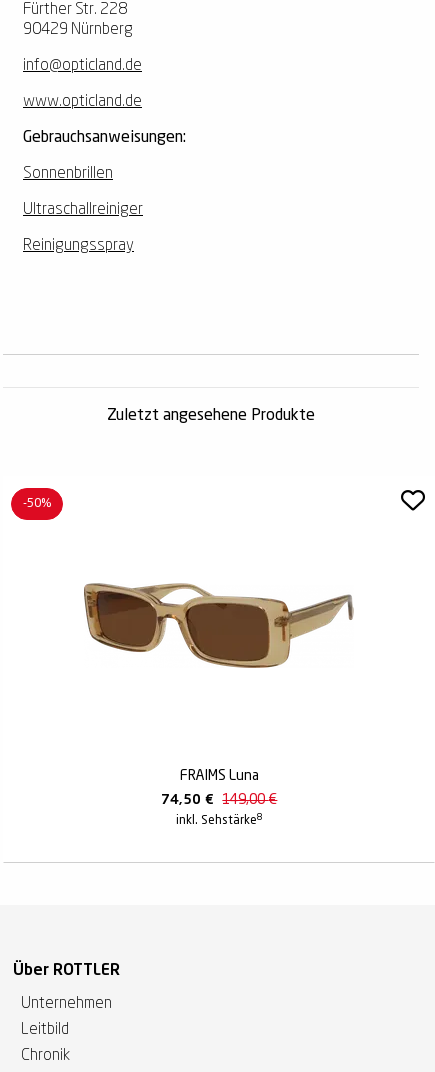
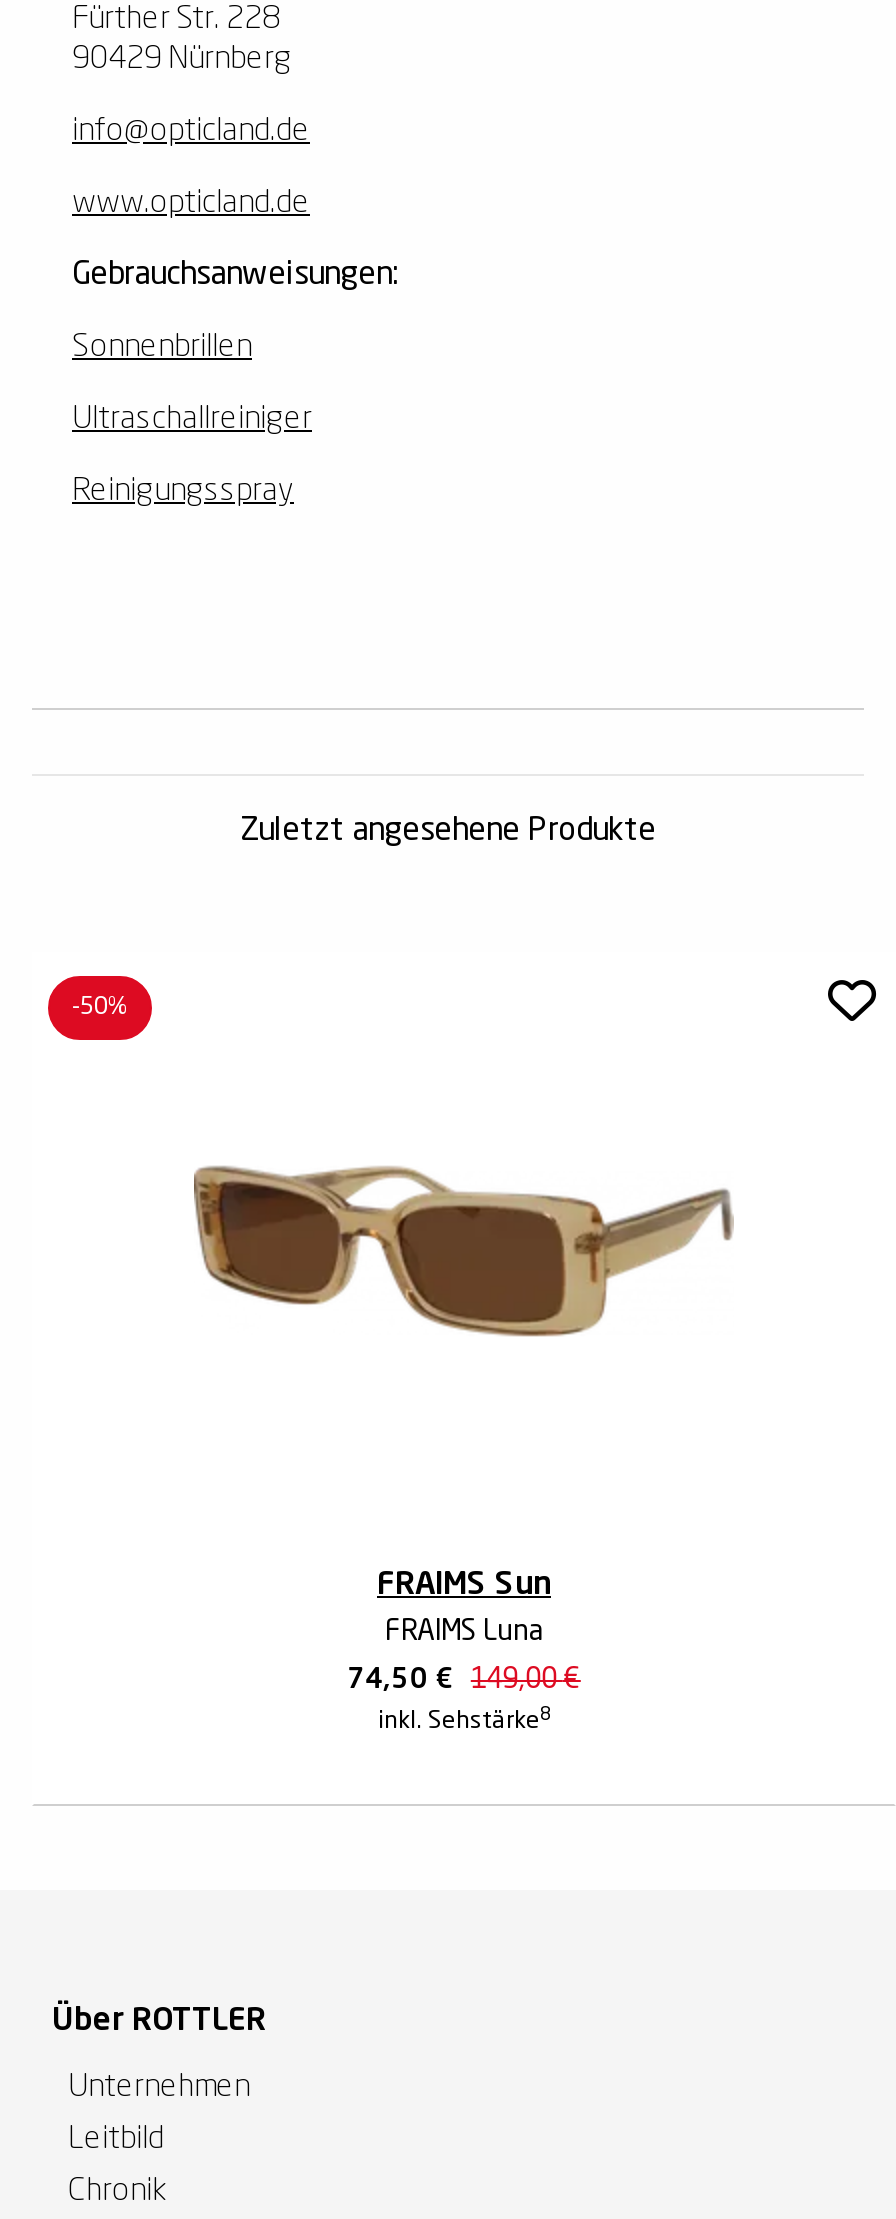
none -> [377,1571,551,1603] FRAIMS Sun

